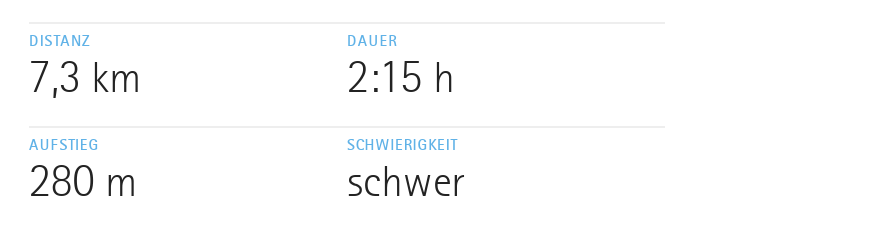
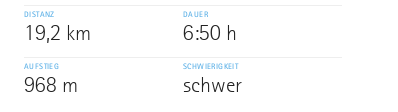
[29,52,141,102] 7,3 km -> [24,20,91,45] 19,2 km
[347,52,455,102] 2:15 h -> [183,20,237,45] 6:50 h
[29,156,137,206] 280 m -> [24,72,78,97] 968 m

